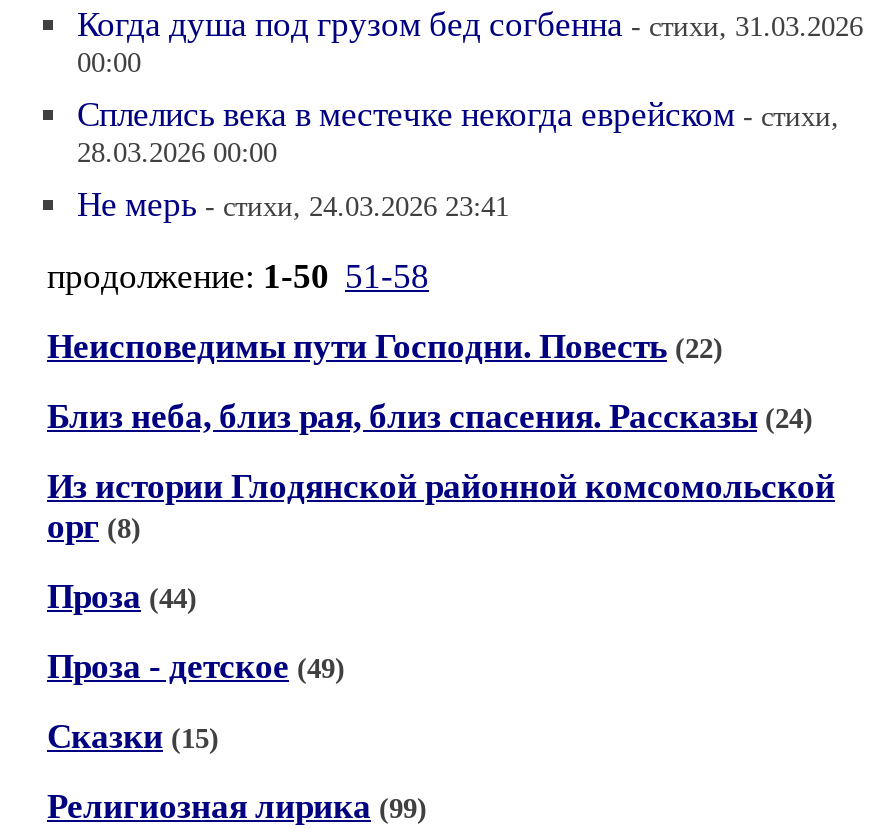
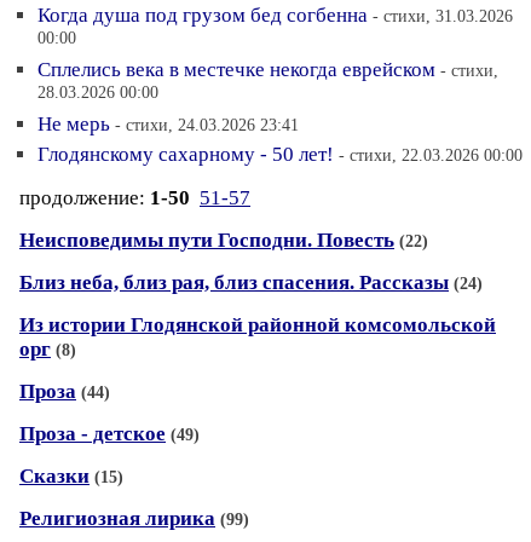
[47,258,429,296] продолжение: 1-50 51-58 -> [19,143,523,209] Глодянскому сахарному - 50 лет! - стихи, 22.03.2026 00:00 | продолжение: 1-50 51-57

